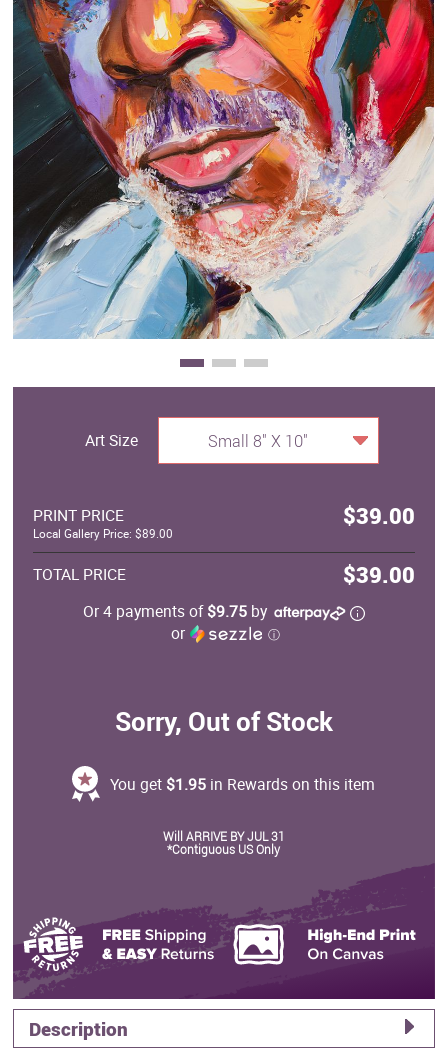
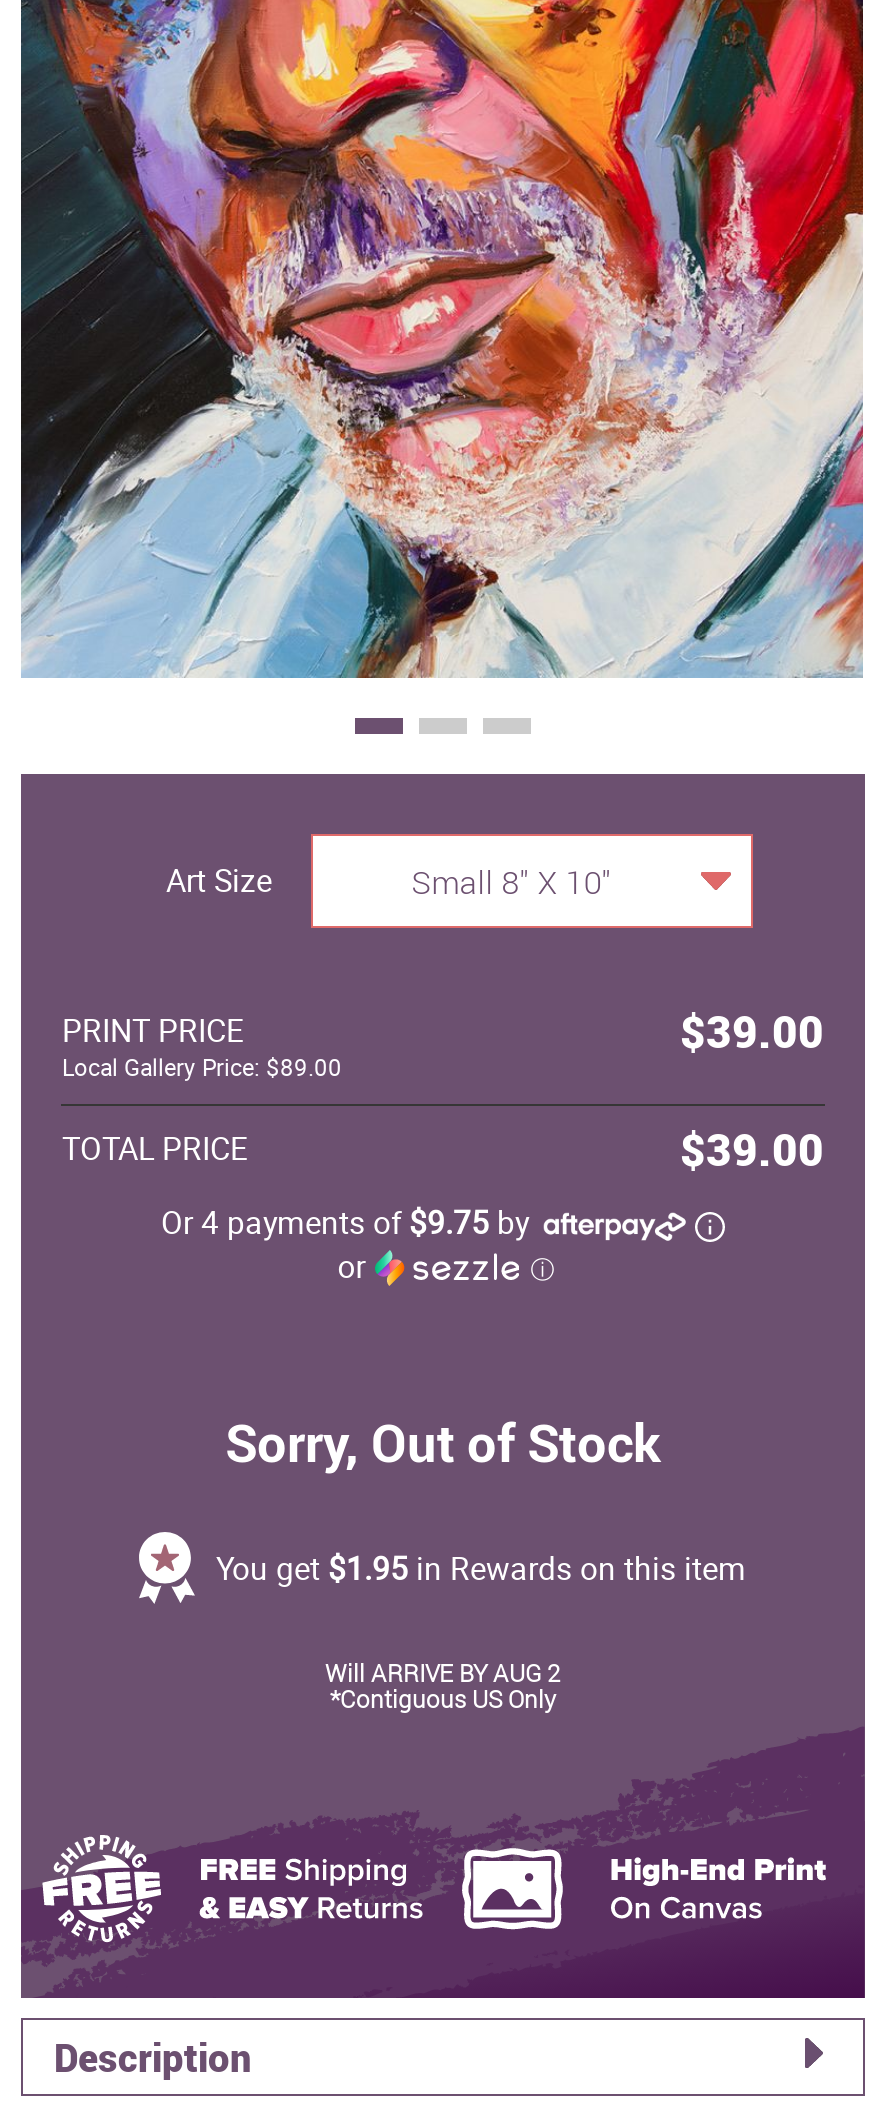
[163,828,285,844] Will ARRIVE BY JUL 31 -> [325,1656,561,1688] Will ARRIVE BY AUG 2

